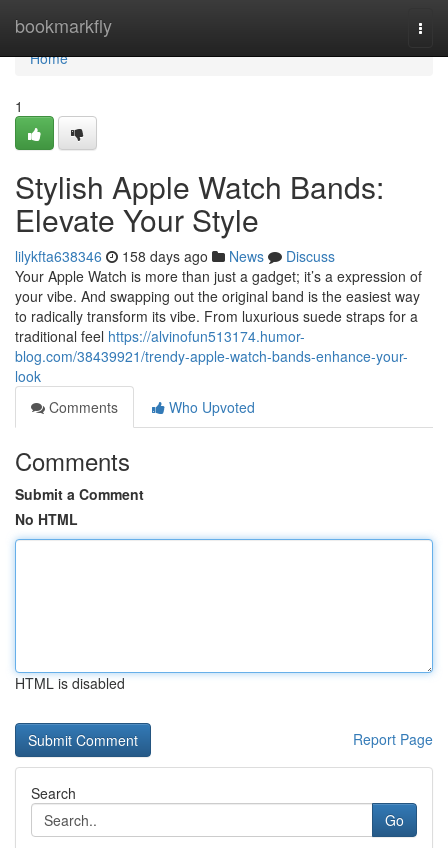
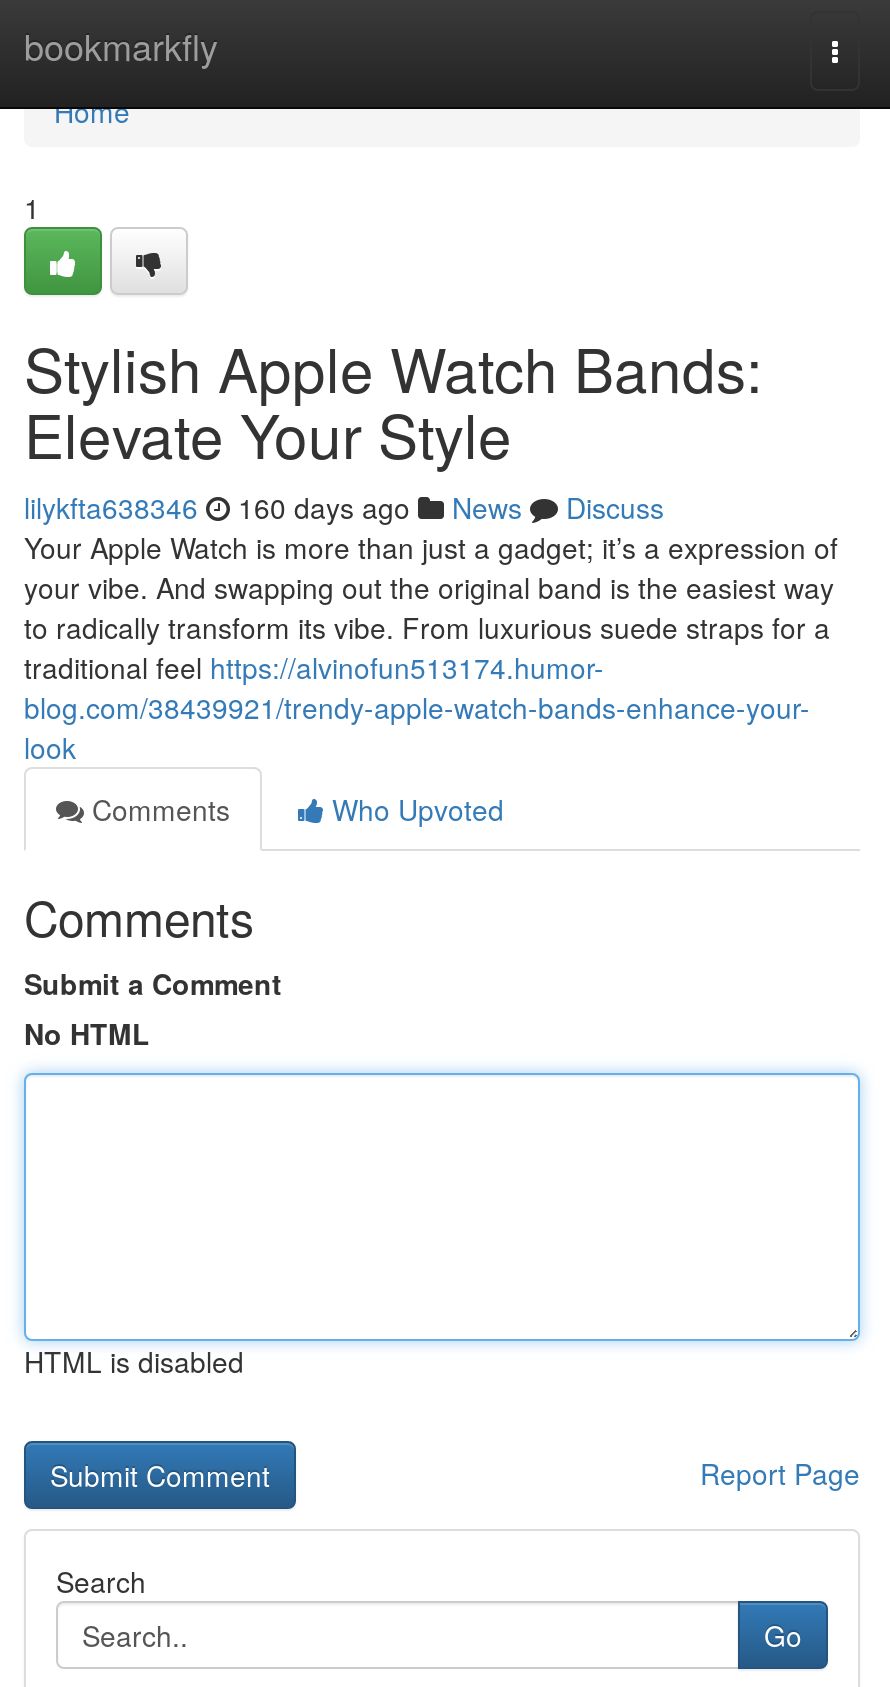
[15,246,335,266] lilykfta638346 158 days ago News Discuss -> [24,487,664,527] lilykfta638346 160 days ago News Discuss

